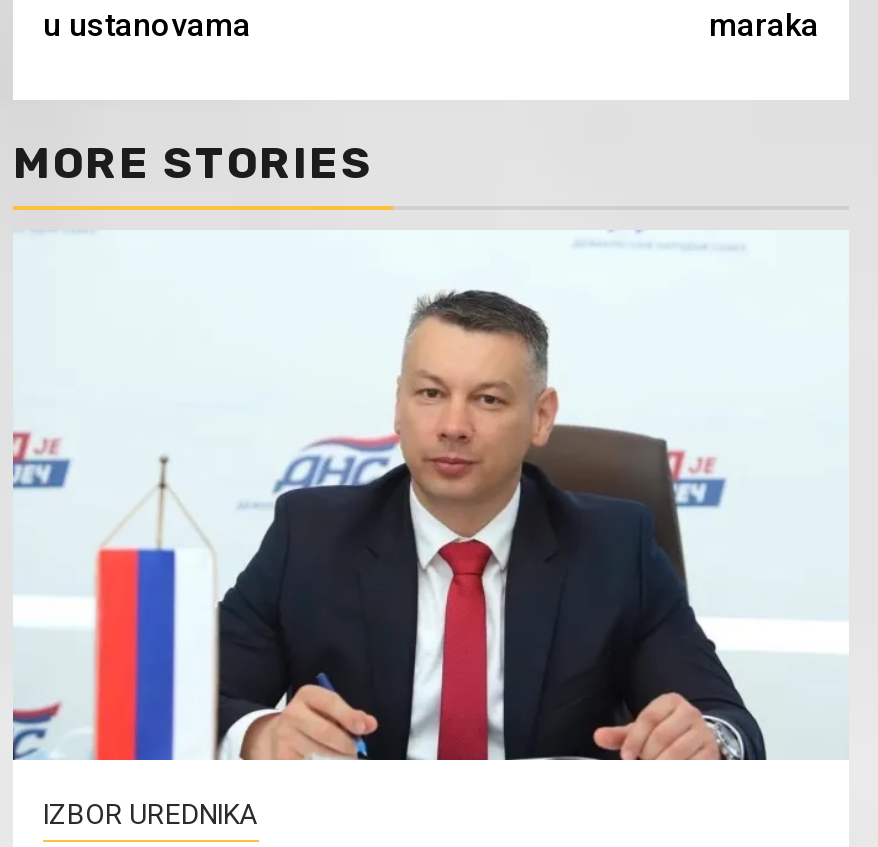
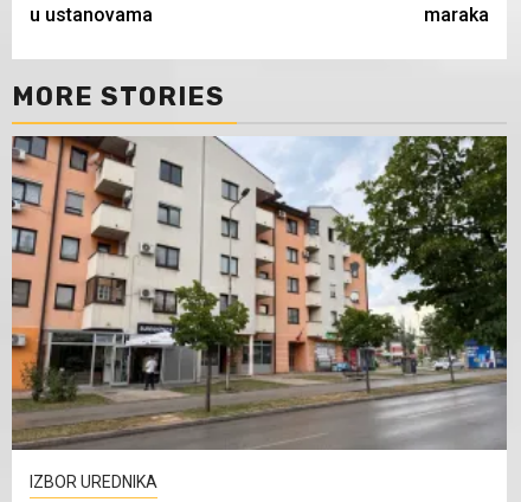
[13,230,849,762] [image] -> [11,135,508,451] [image]

